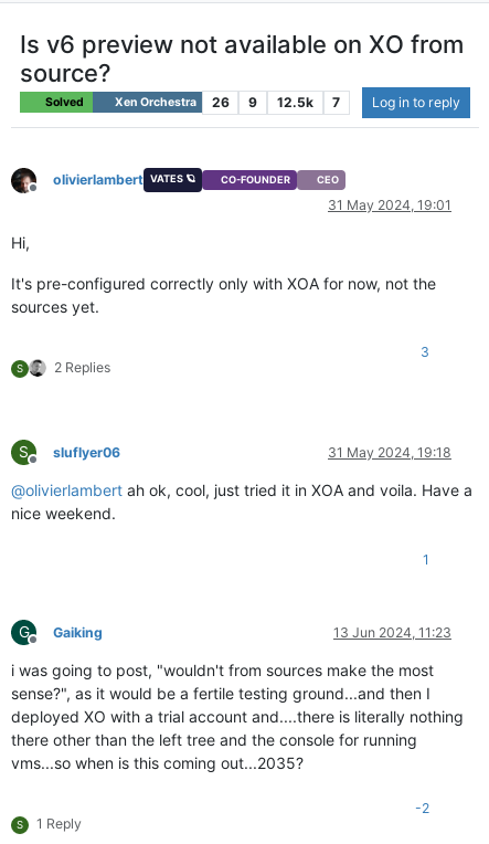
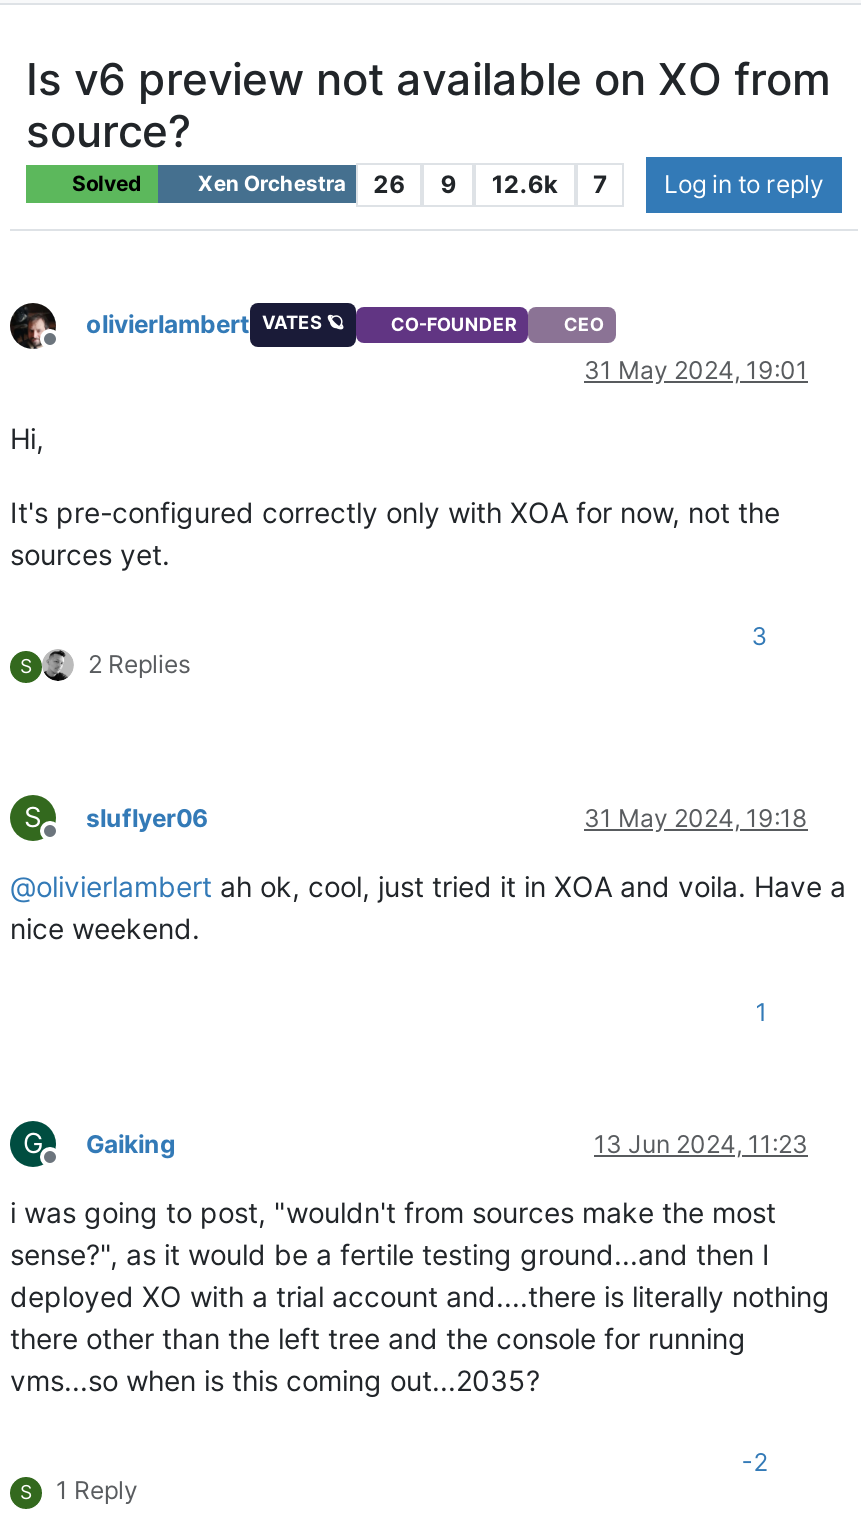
[45,94,460,110] Solved Xen Orchestra 26 9 12.5k 7 Log in to reply -> [72,169,824,199] Solved Xen Orchestra 26 9 12.6k 7 Log in to reply

